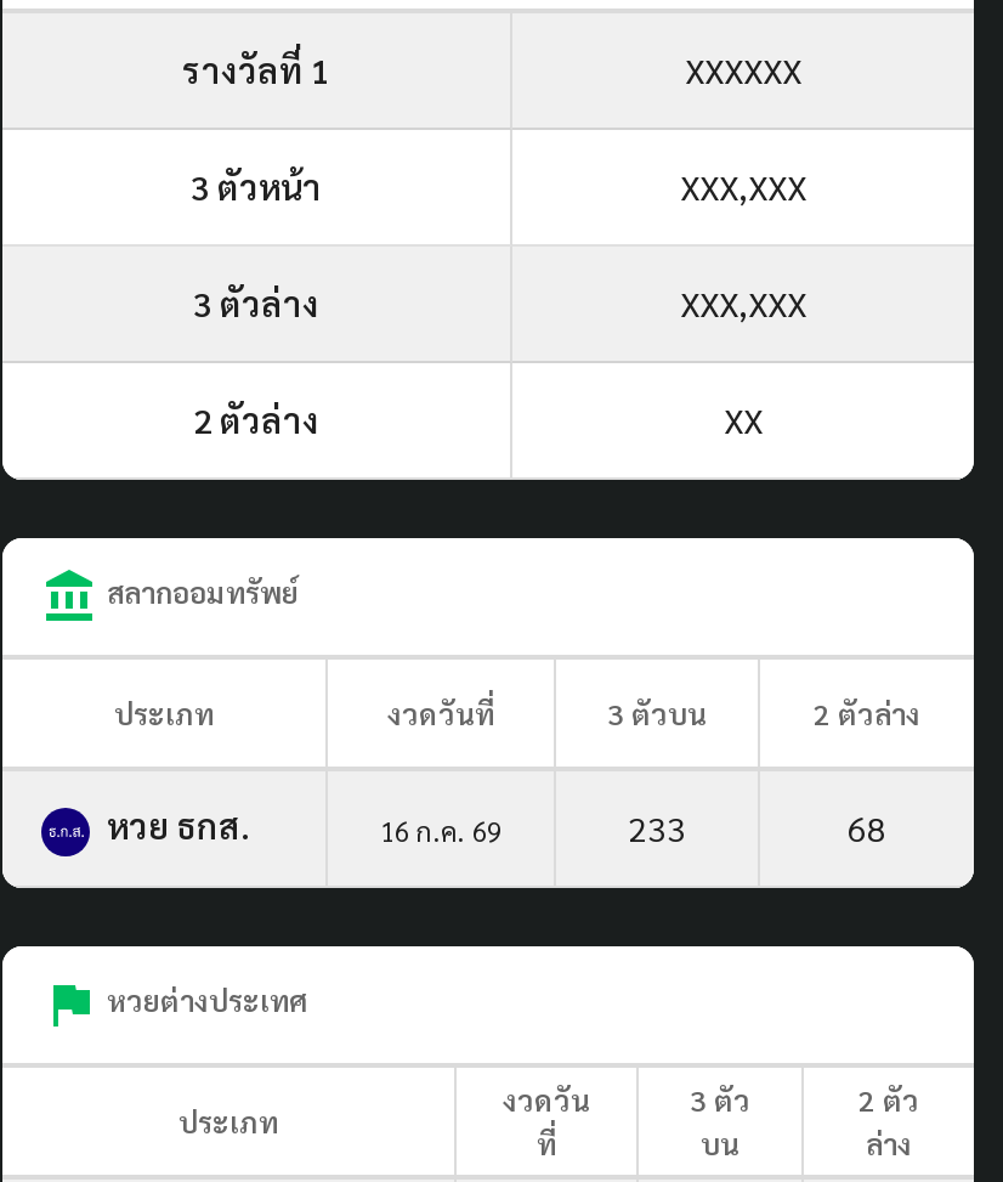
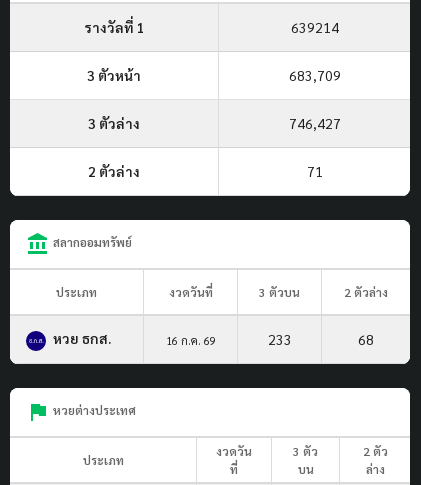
[685,47,801,91] XXXXXX -> [290,18,338,36] 639214
[680,164,806,207] XXX,XXX -> [288,66,340,84] 683,709
[680,280,806,324] XXX,XXX -> [288,114,340,132] 746,427
[724,397,763,440] XX -> [306,162,322,180] 71

